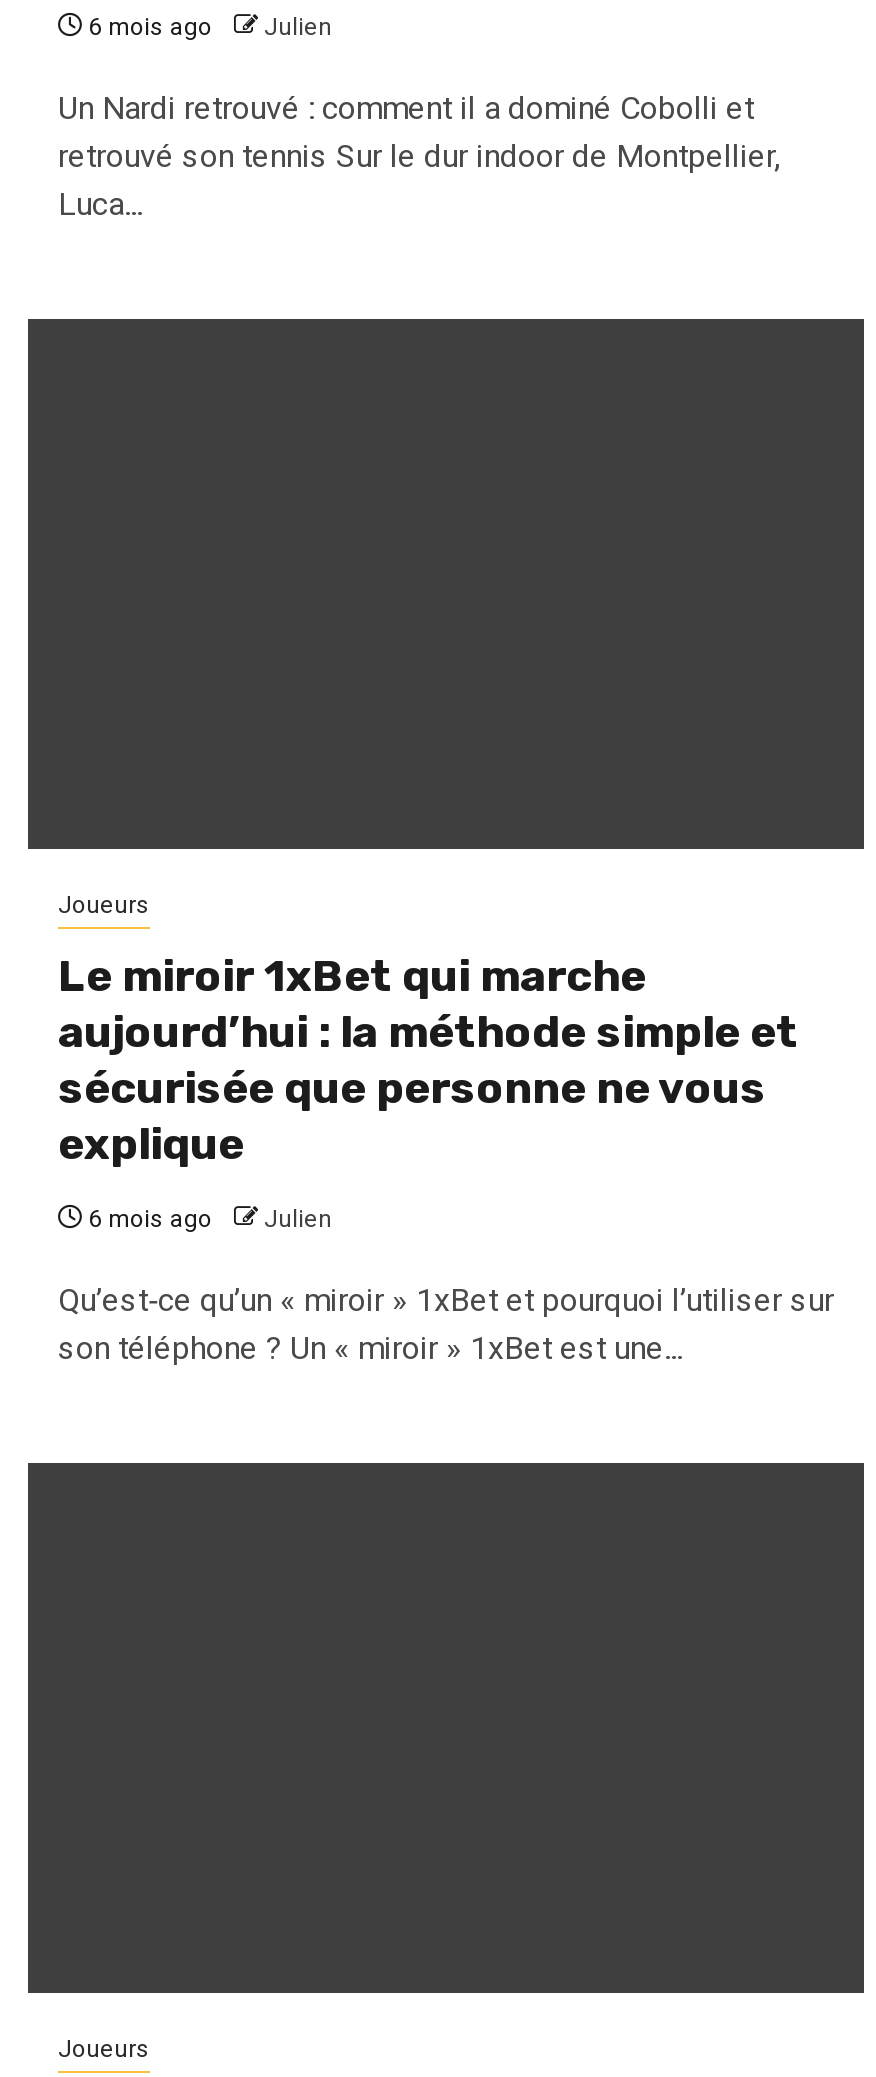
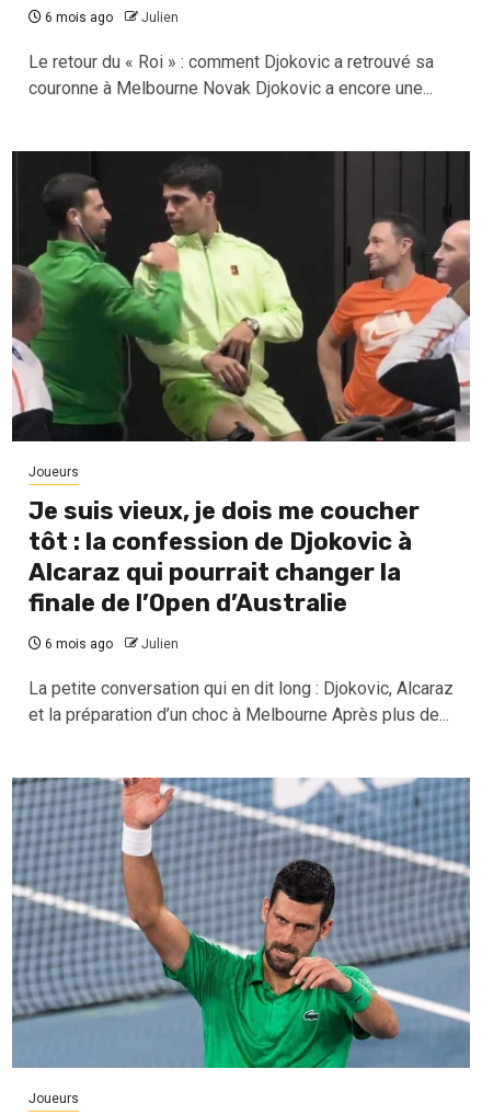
none -> [12,152,471,442] [image]
[58,89,780,223] Un Nardi retrouvé : comment il a dominé Cobolli et | retrouvé son tennis Sur le dur indoor de Montpellier, | Luca... -> [28,51,434,99] Le retour du « Roi » : comment Djokovic a retrouvé sa | couronne à Melbourne Novak Djokovic a encore une...
[58,949,798,1171] Le miroir 1xBet qui marche | aujourd’hui : la méthode simple et | sécurisée que personne ne vous | explique -> [28,496,420,618] Je suis vieux, je dois me coucher | tôt : la confession de Djokovic à | Alcaraz qui pourrait changer la | finale de l’Open d’Australie
none -> [11,777,471,1069] [image]
[58,1281,834,1367] Qu’est‑ce qu’un « miroir » 1xBet et pourquoi l’utiliser sur | son téléphone ? Un « miroir » 1xBet est une... -> [28,678,454,725] La petite conversation qui en dit long : Djokovic, Alcaraz | et la préparation d’un choc à Melbourne Après plus de...

